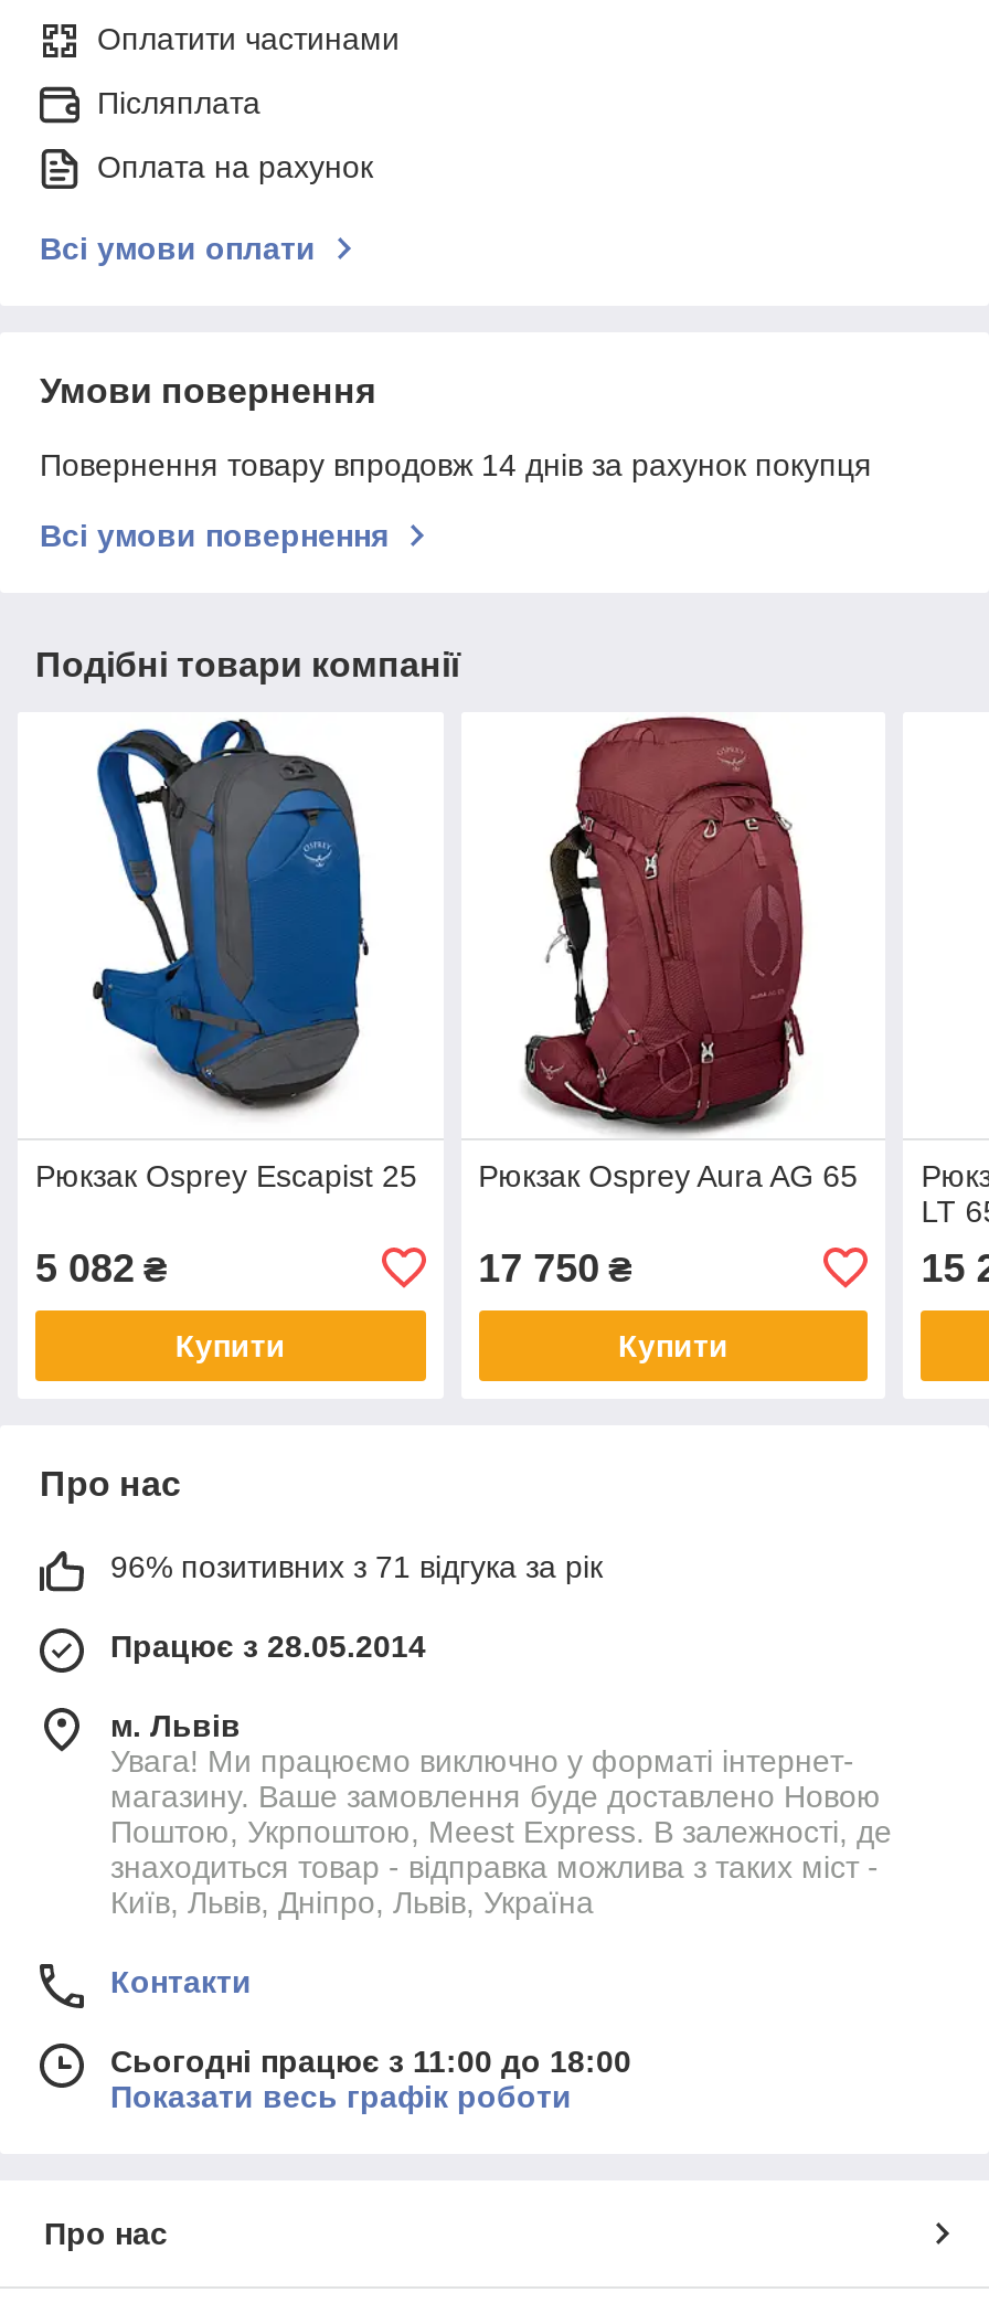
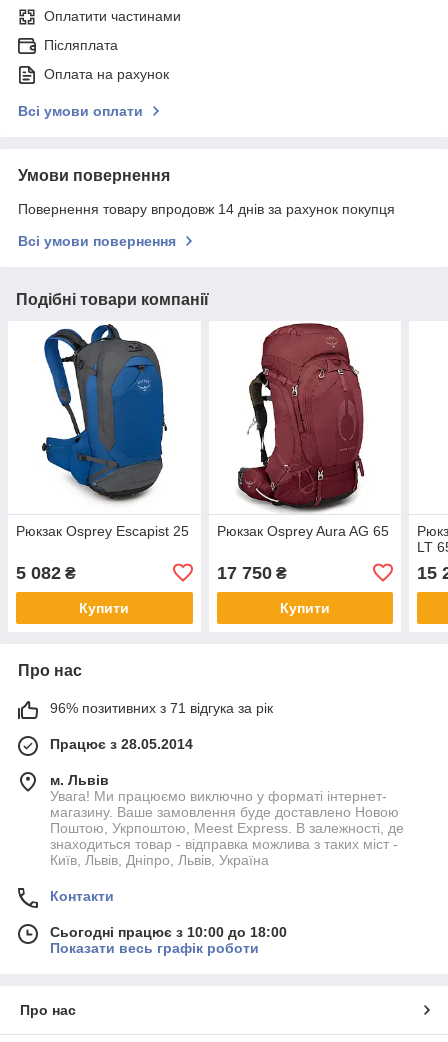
[110,2043,631,2078] Сьогодні працює з 11:00 до 18:00 -> [50,924,287,940] Сьогодні працює з 10:00 до 18:00

